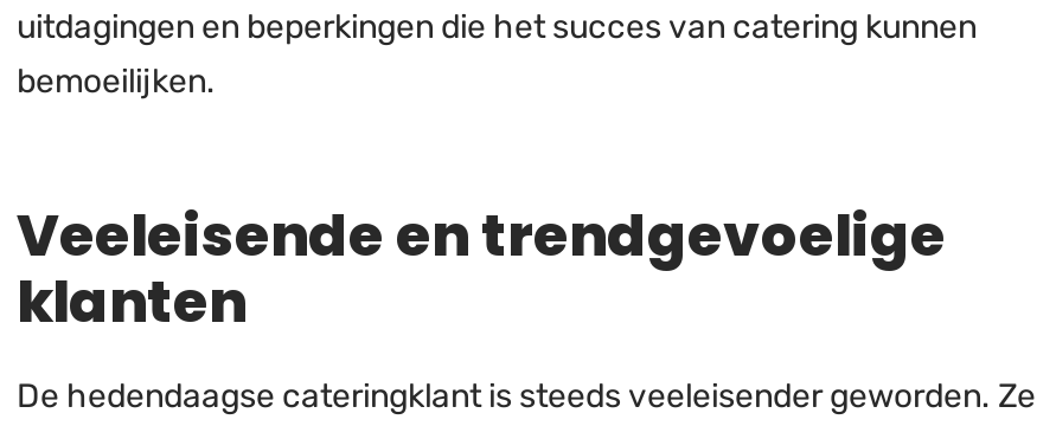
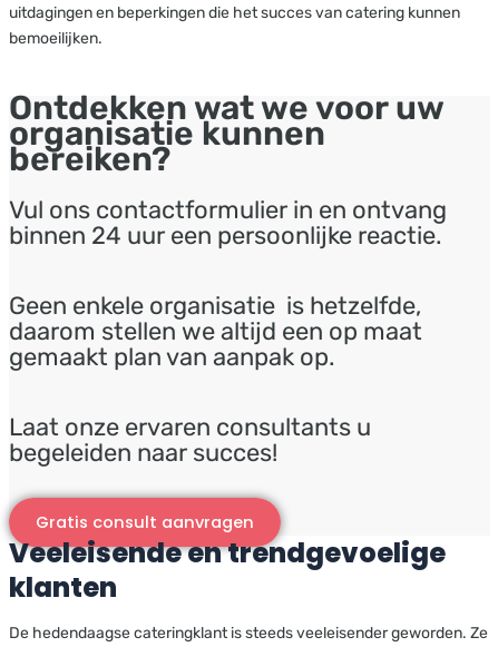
none -> [9,88,447,533] Ontdekken wat we voor uw | organisatie kunnen | bereiken? | Vul ons contactformulier in en ontvang | binnen 24 uur een persoonlijke reactie. | Geen enkele organisatie is hetzelfde, | daarom stellen we altijd een op maat | gemaakt plan van aanpak op. | Laat onze ervaren consultants u | begeleiden naar succes! | Gratis consult aanvragen

